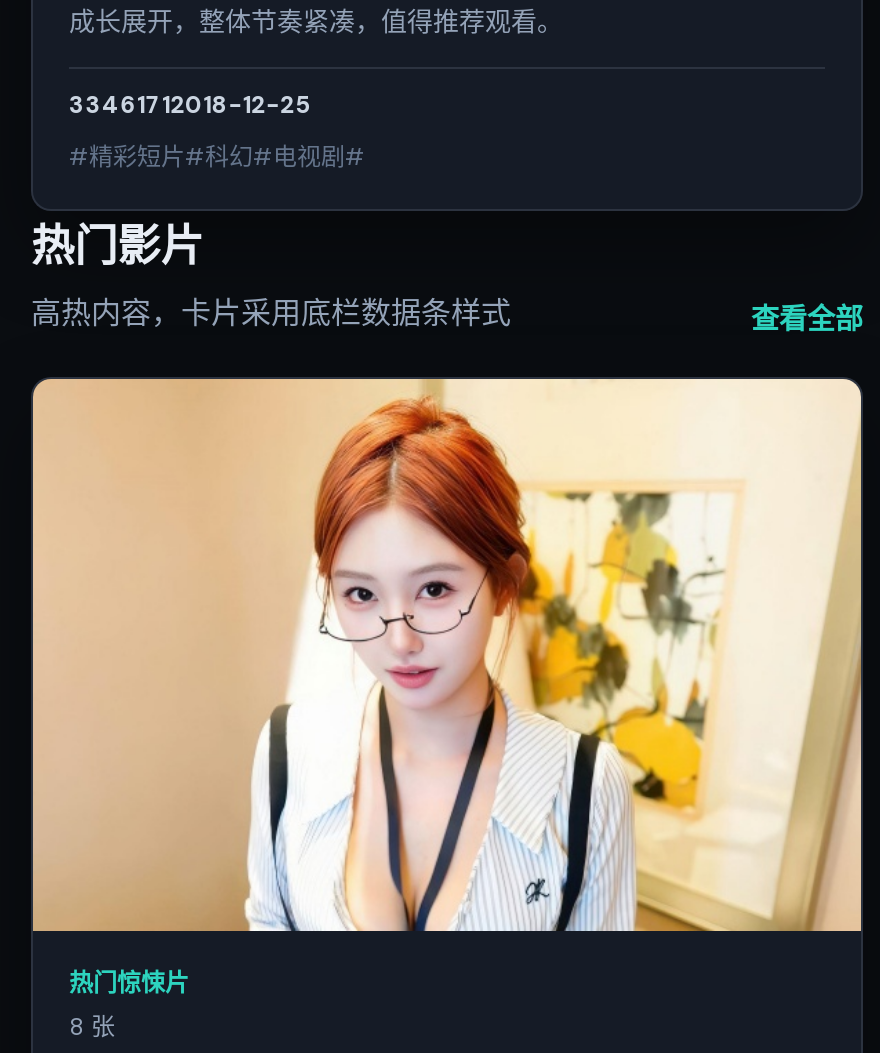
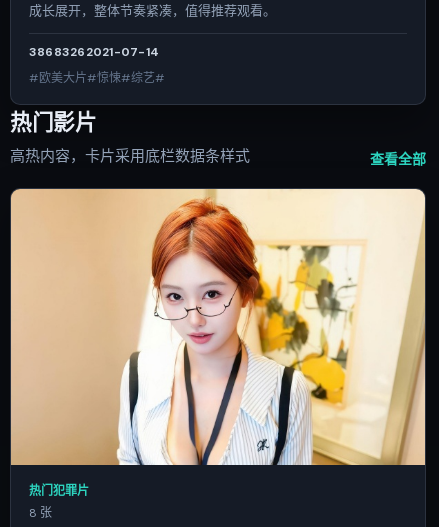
[69,89,309,121] 33461712018-12-25 -> [29,44,159,60] 38683262021-07-14
[69,141,365,173] #精彩短片#科幻#电视剧# -> [29,70,165,86] #欧美大片#惊悚#综艺#
[69,967,189,999] 热门惊悚片 -> [29,483,89,499] 热门犯罪片

